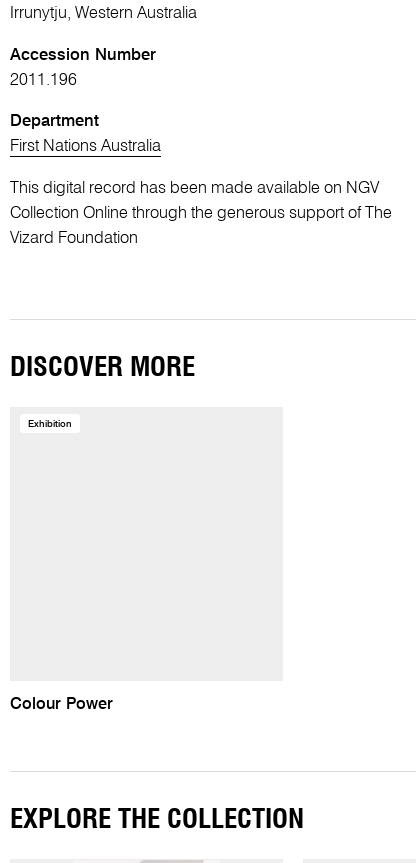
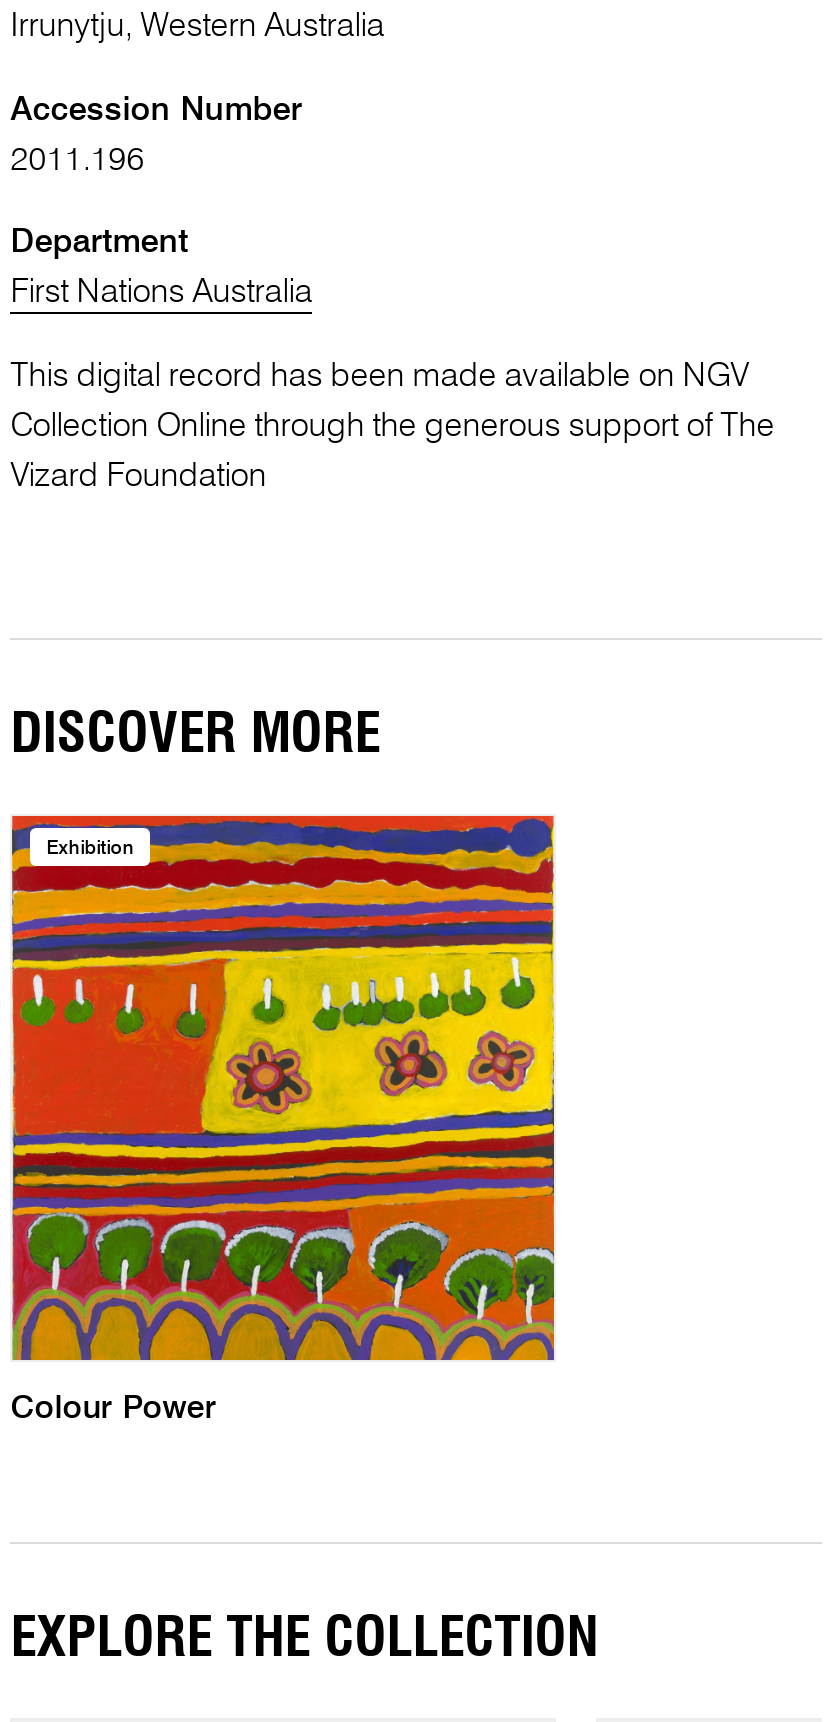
none -> [10,814,556,1362] [image]

